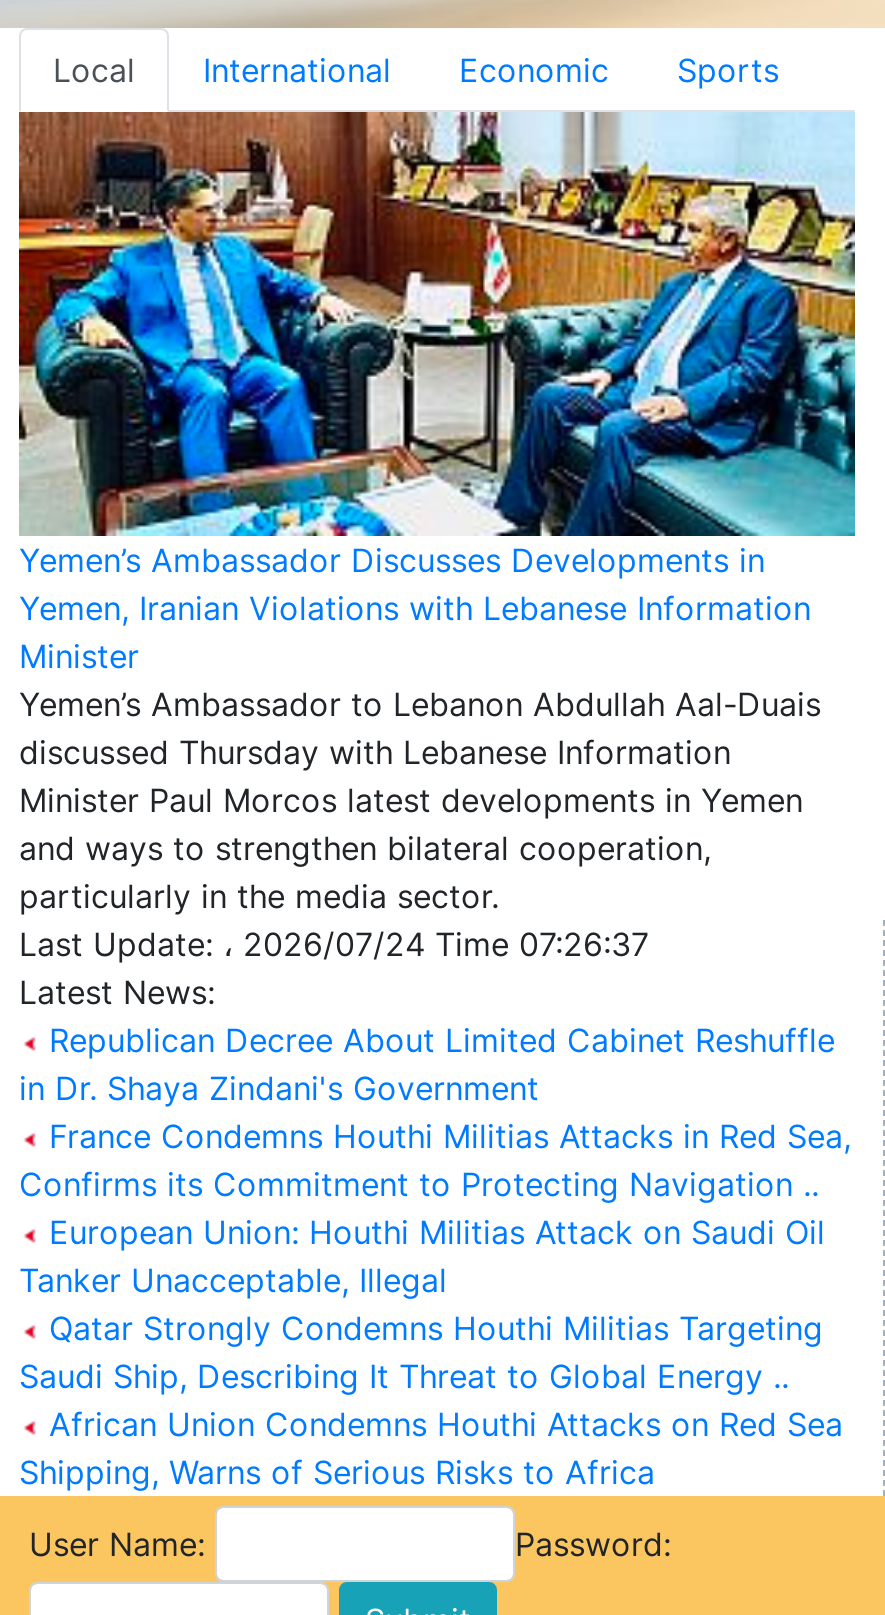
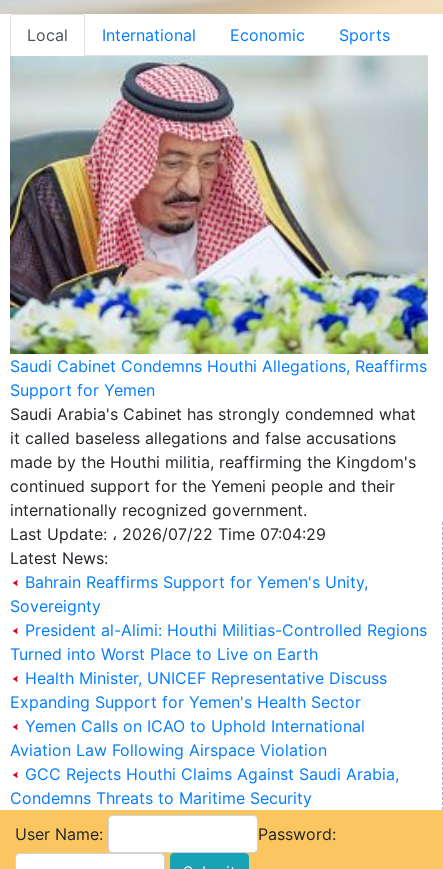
[17,110,857,965] [image] | Yemen’s Ambassador Discusses Developments in | Yemen, Iranian Violations with Lebanese Information | Minister | Yemen’s Ambassador to Lebanon Abdullah Aal-Duais | discussed Thursday with Lebanese Information | Minister Paul Morcos latest developments in Yemen | and ways to strengthen bilateral cooperation, | particularly in the media sector. | Last Update: ، 2026/07/24 Time 07:26:37 -> [9,56,429,544] [image] | Saudi Cabinet Condemns Houthi Allegations, Reaffirms | Support for Yemen | Saudi Arabia's Cabinet has strongly condemned what | it called baseless allegations and false accusations | made by the Houthi militia, reaffirming the Kingdom's | continued support for the Yemeni people and their | internationally recognized government. | Last Update: ، 2026/07/22 Time 07:04:29
[19,1021,851,1493] Republican Decree About Limited Cabinet Reshuffle | in Dr. Shaya Zindani's Government | France Condemns Houthi Militias Attacks in Red Sea, | Confirms its Commitment to Protecting Navigation .. | European Union: Houthi Militias Attack on Saudi Oil | Tanker Unacceptable, Illegal | Qatar Strongly Condemns Houthi Militias Targeting | Saudi Ship, Describing It Threat to Global Energy .. | African Union Condemns Houthi Attacks on Red Sea | Shipping, Warns of Serious Risks to Africa -> [10,572,427,808] Bahrain Reaffirms Support for Yemen's Unity, | Sovereignty | President al-Alimi: Houthi Militias-Controlled Regions | Turned into Worst Place to Live on Earth | Health Minister, UNICEF Representative Discuss | Expanding Support for Yemen's Health Sector | Yemen Calls on ICAO to Uphold International | Aviation Law Following Airspace Violation | GCC Rejects Houthi Claims Against Saudi Arabia, | Condemns Threats to Maritime Security

